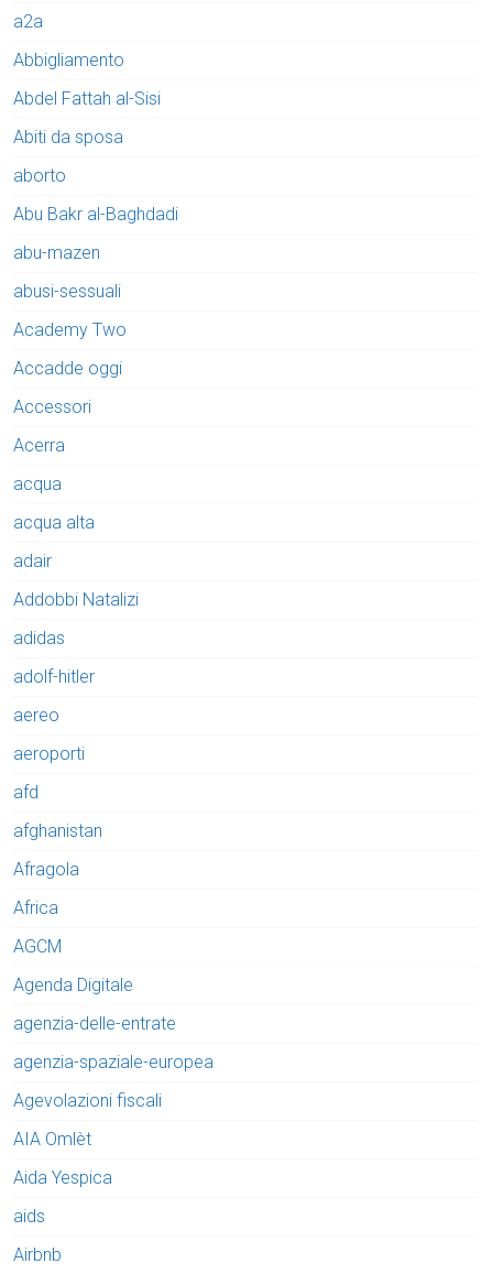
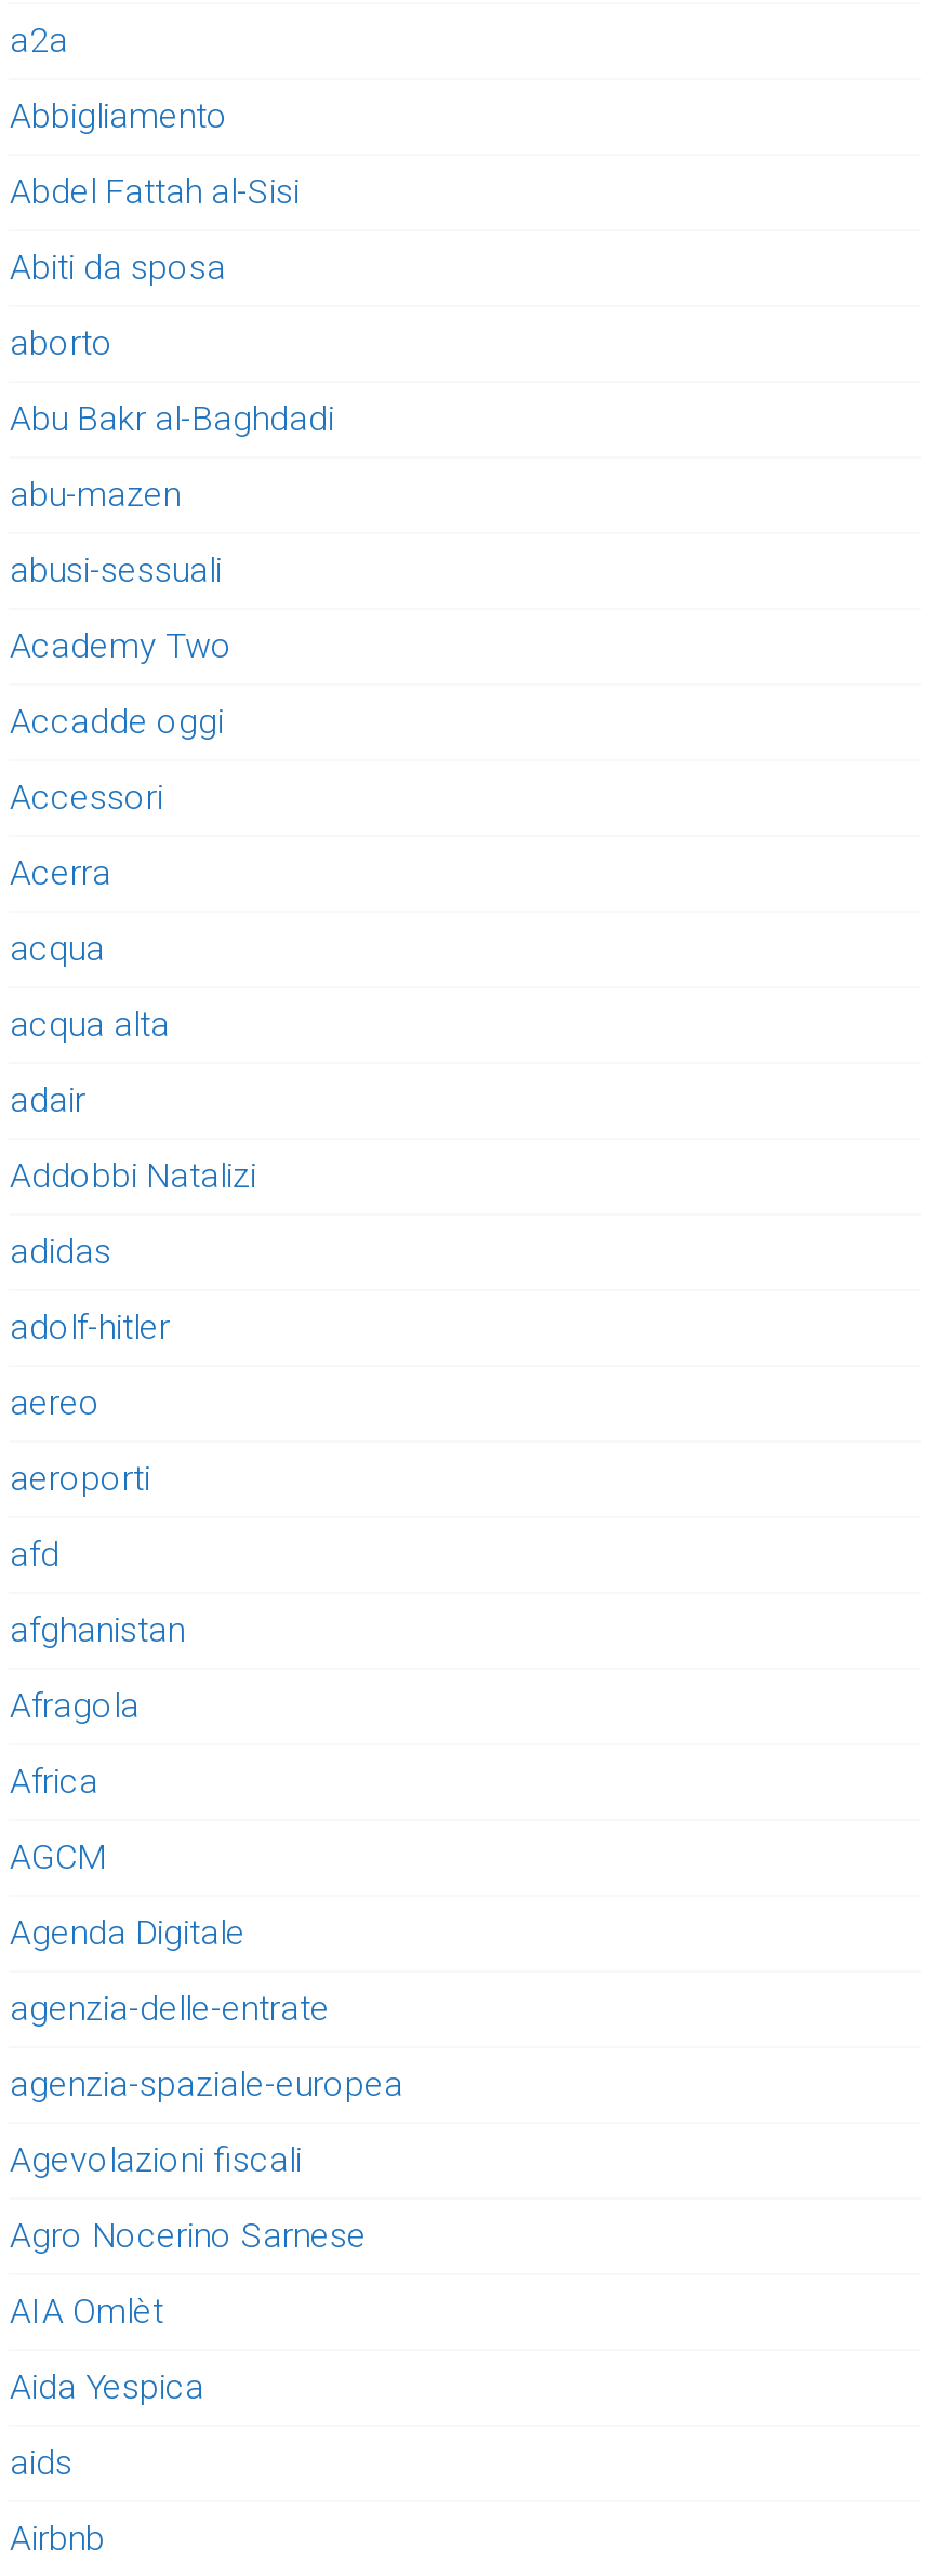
none -> [10,2214,366,2255] Agro Nocerino Sarnese

